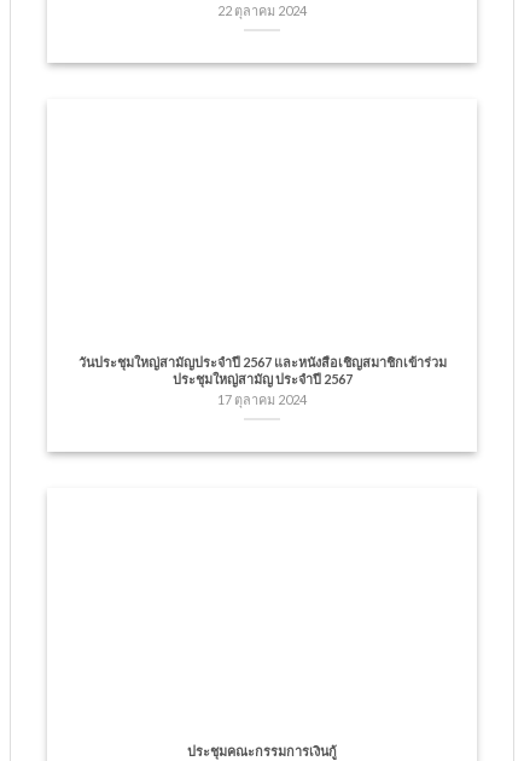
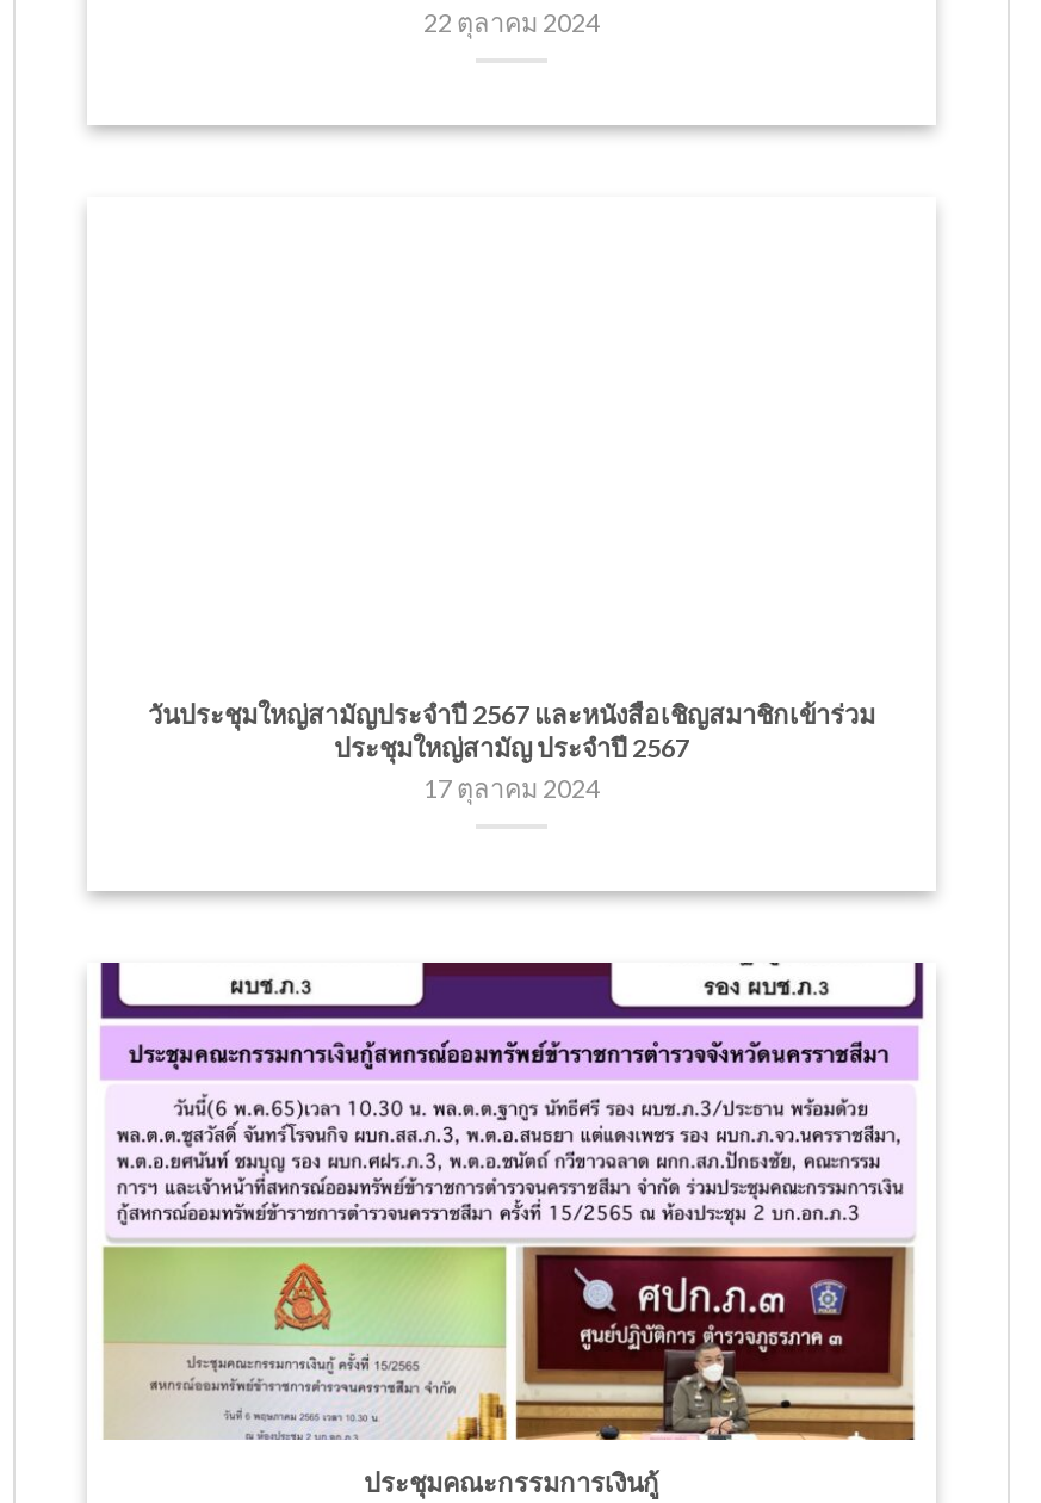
none -> [99,959,927,1443] [image]

